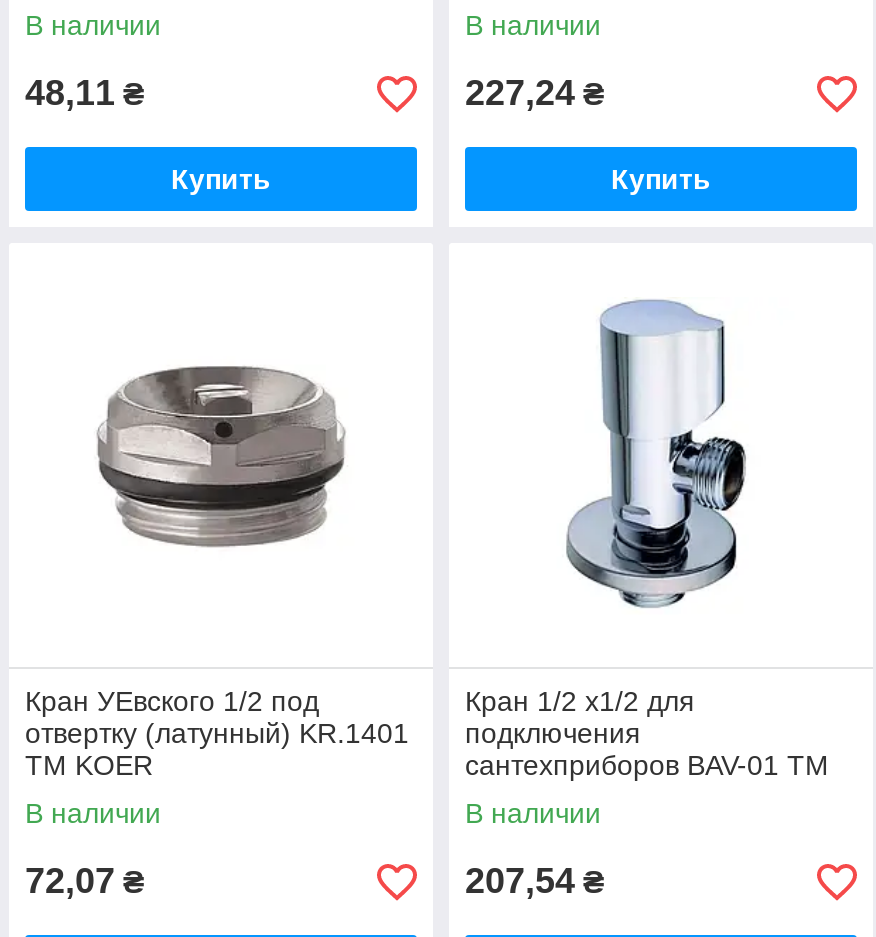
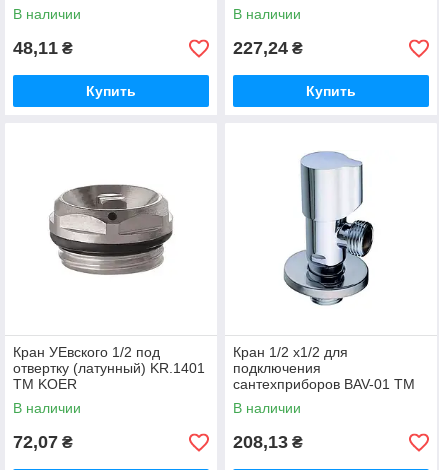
[465,861,605,901] 207,54 ₴ -> [233,432,303,452] 208,13 ₴

